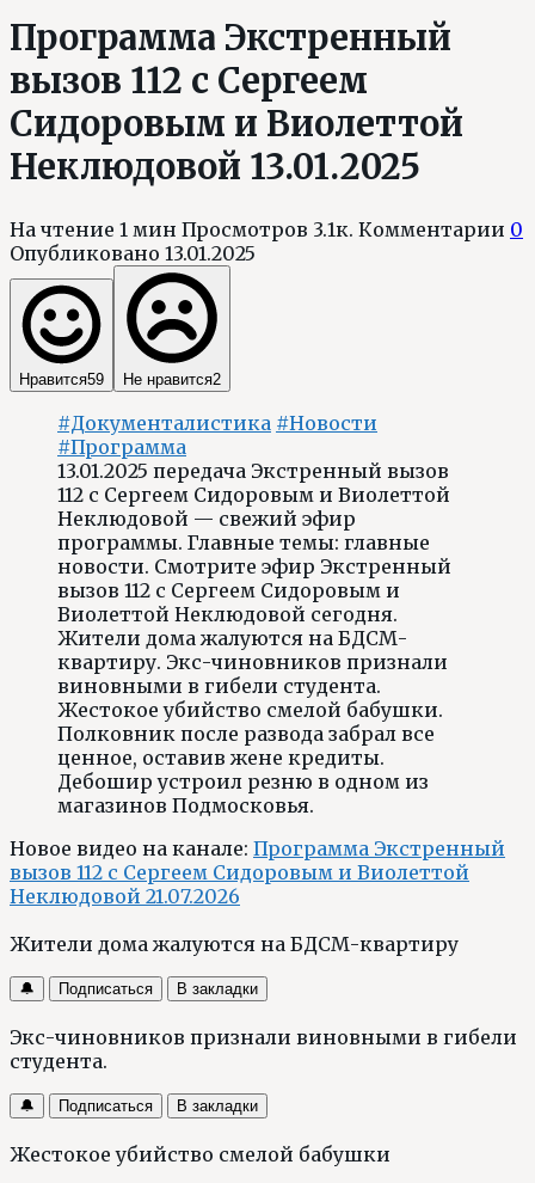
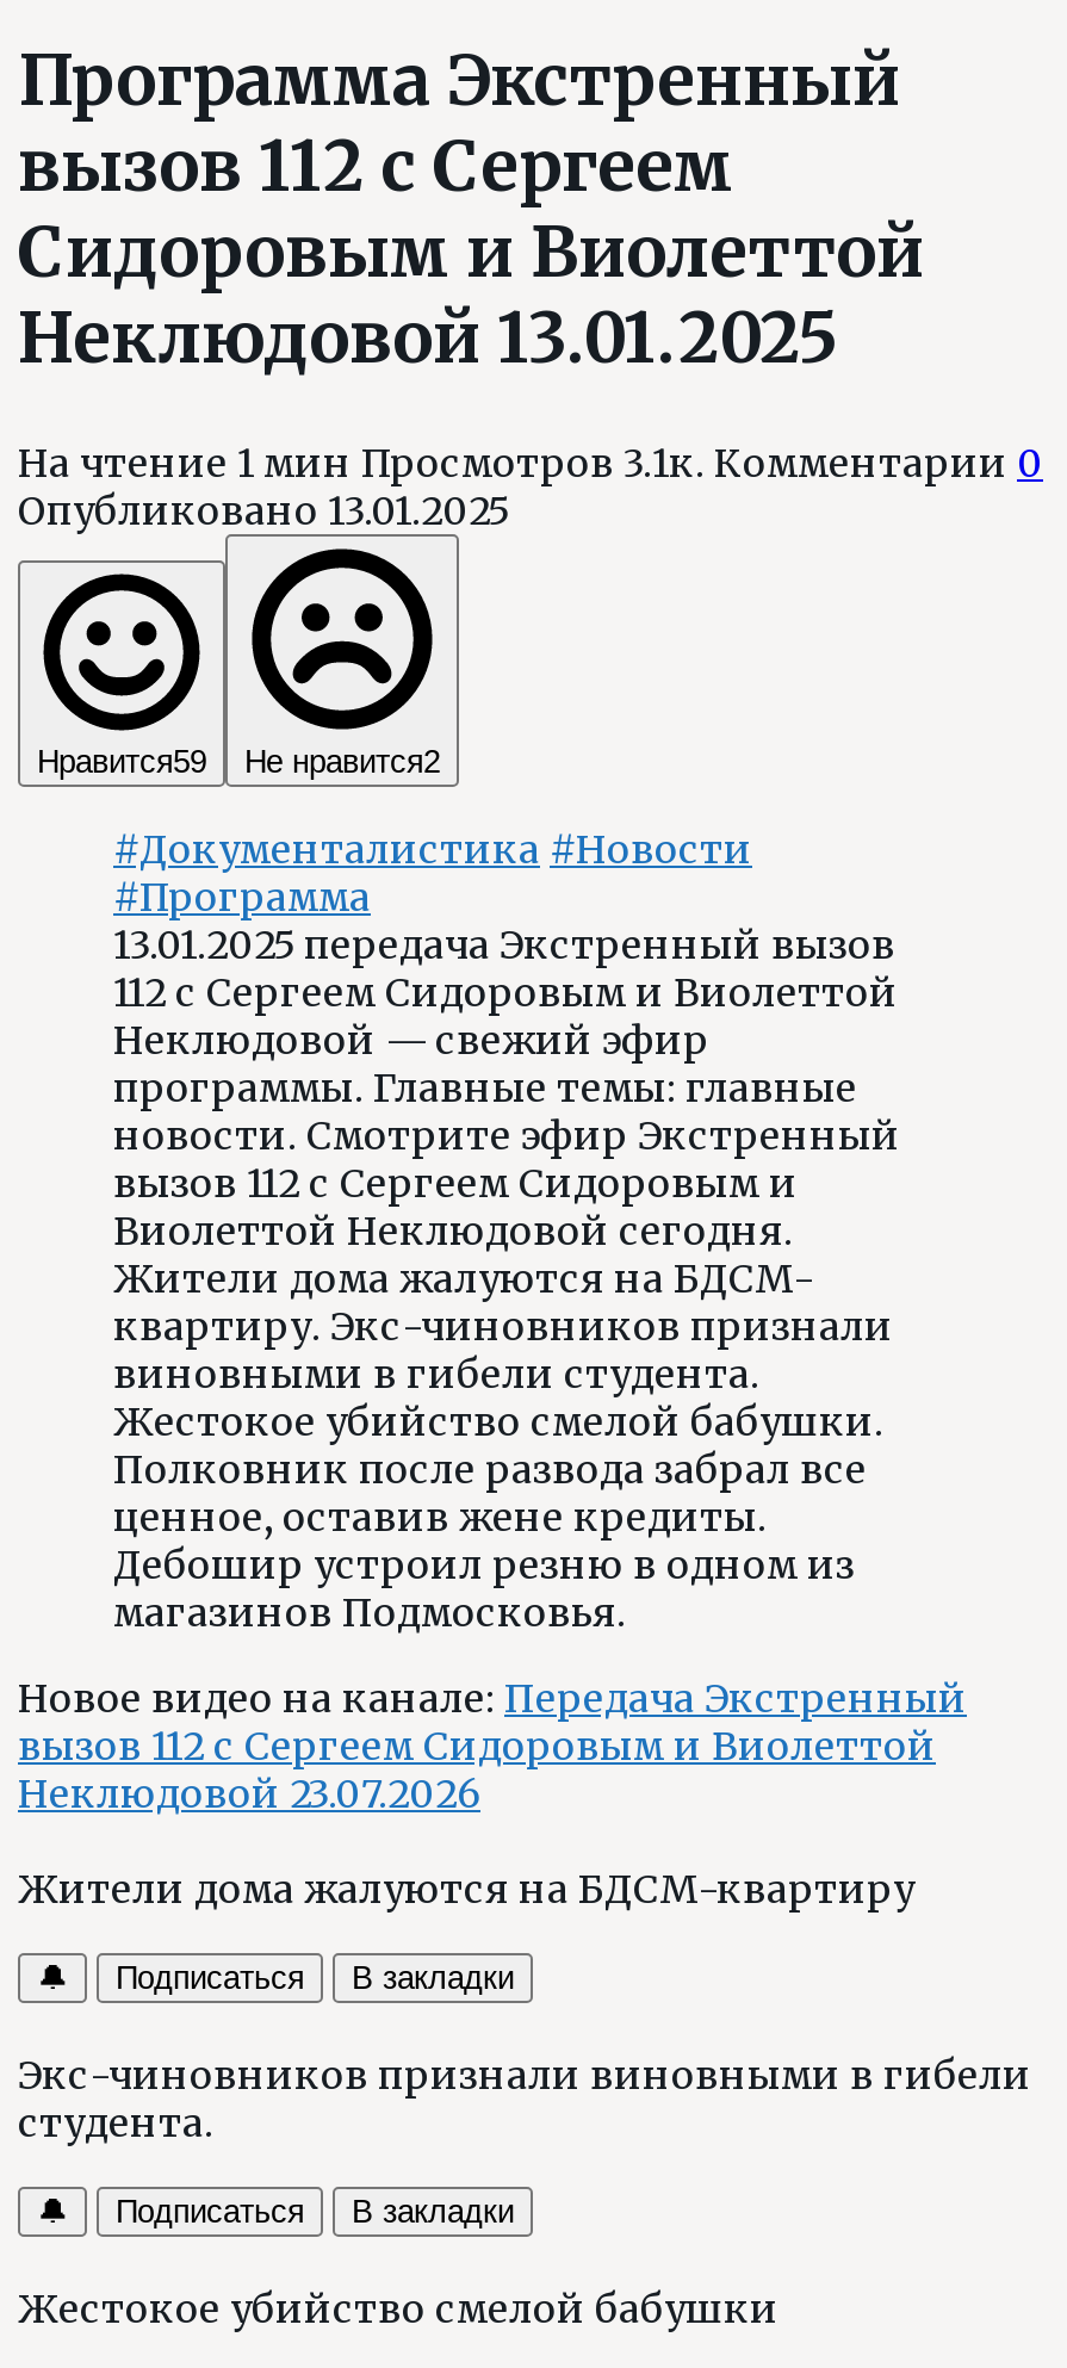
[10,836,505,860] Новое видео на канале: Программа Экстренный -> [18,1674,967,1721] Новое видео на канале: Передача Экстренный
[10,884,240,908] Неклюдовой 21.07.2026 -> [18,1769,480,1817] Неклюдовой 23.07.2026

